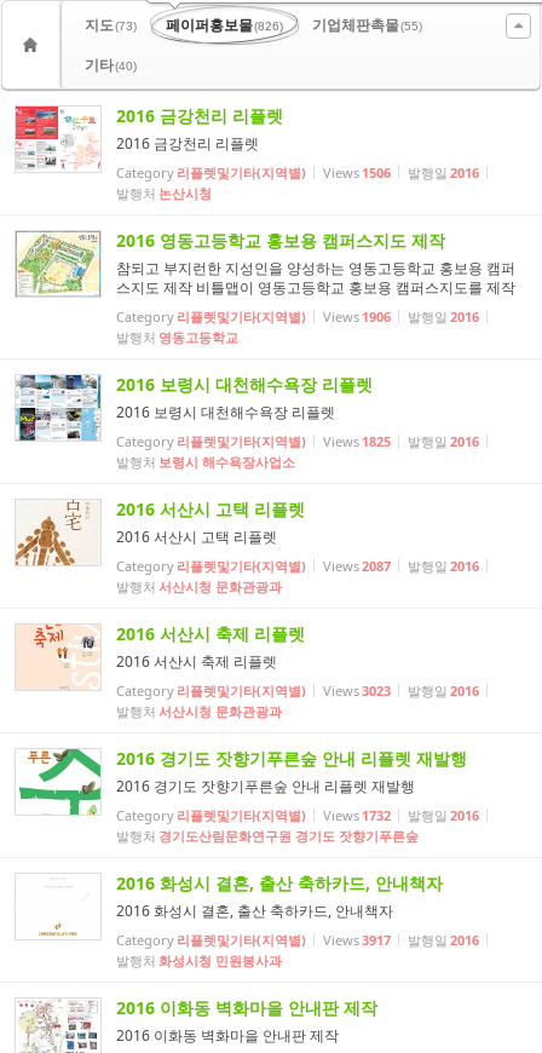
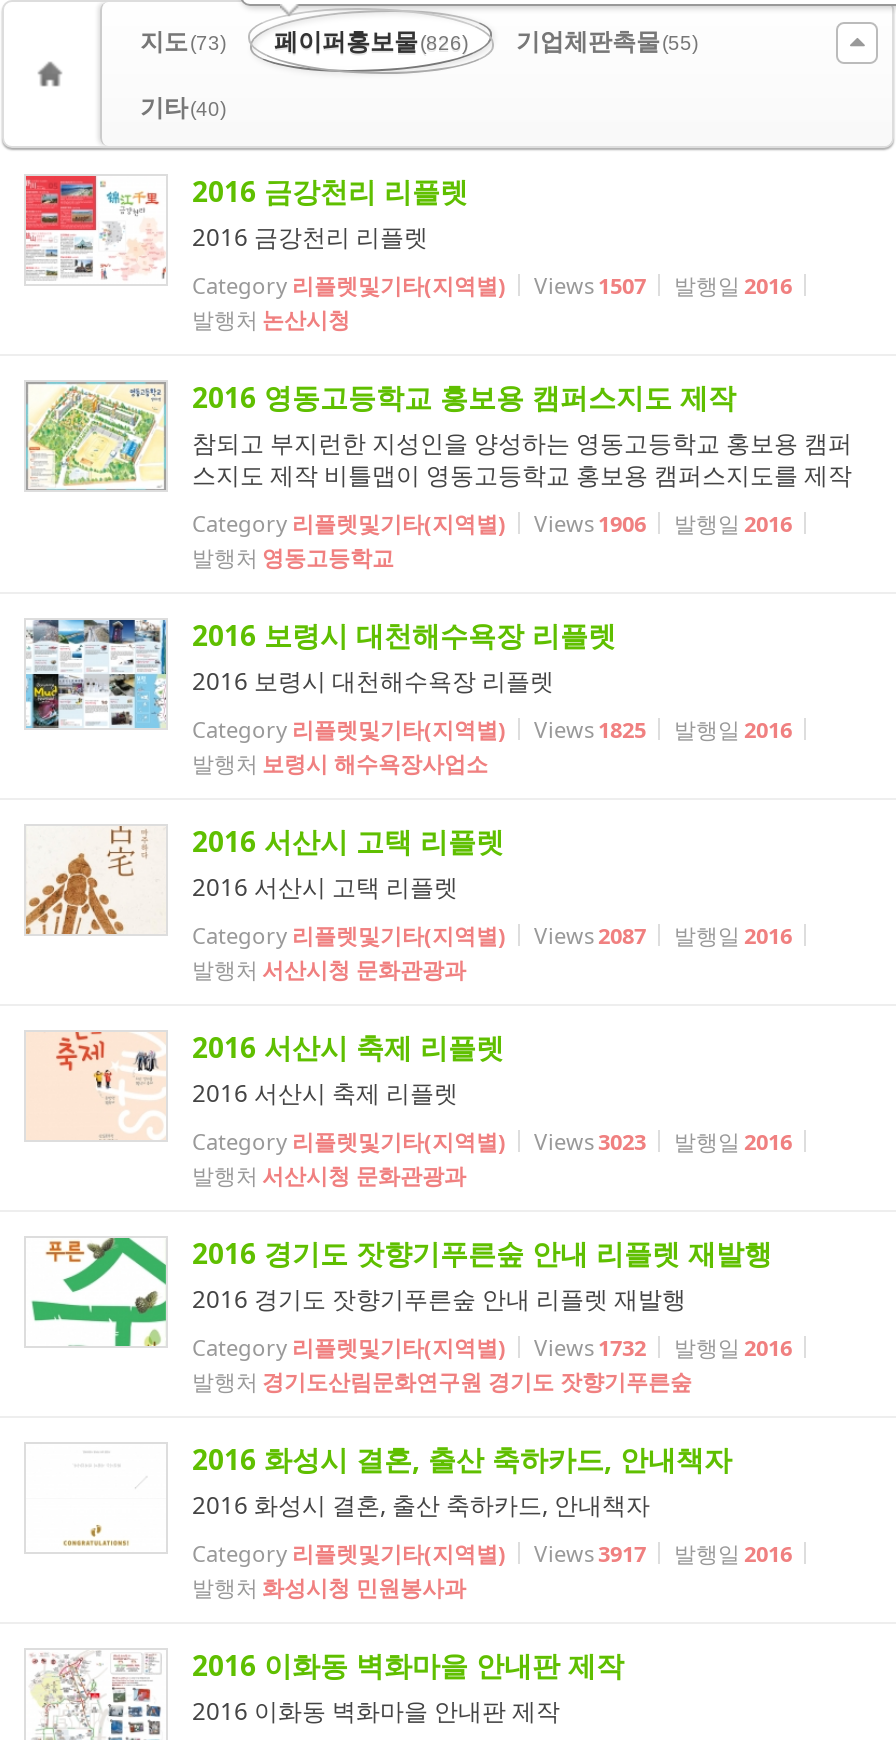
[116,164,479,182] Category 리플렛및기타(지역별) Views 1506 발행일 2016 -> [192,270,792,300] Category 리플렛및기타(지역별) Views 1507 발행일 2016

